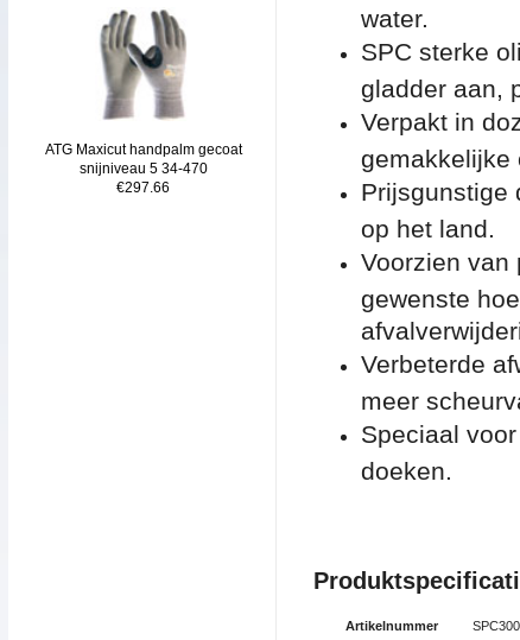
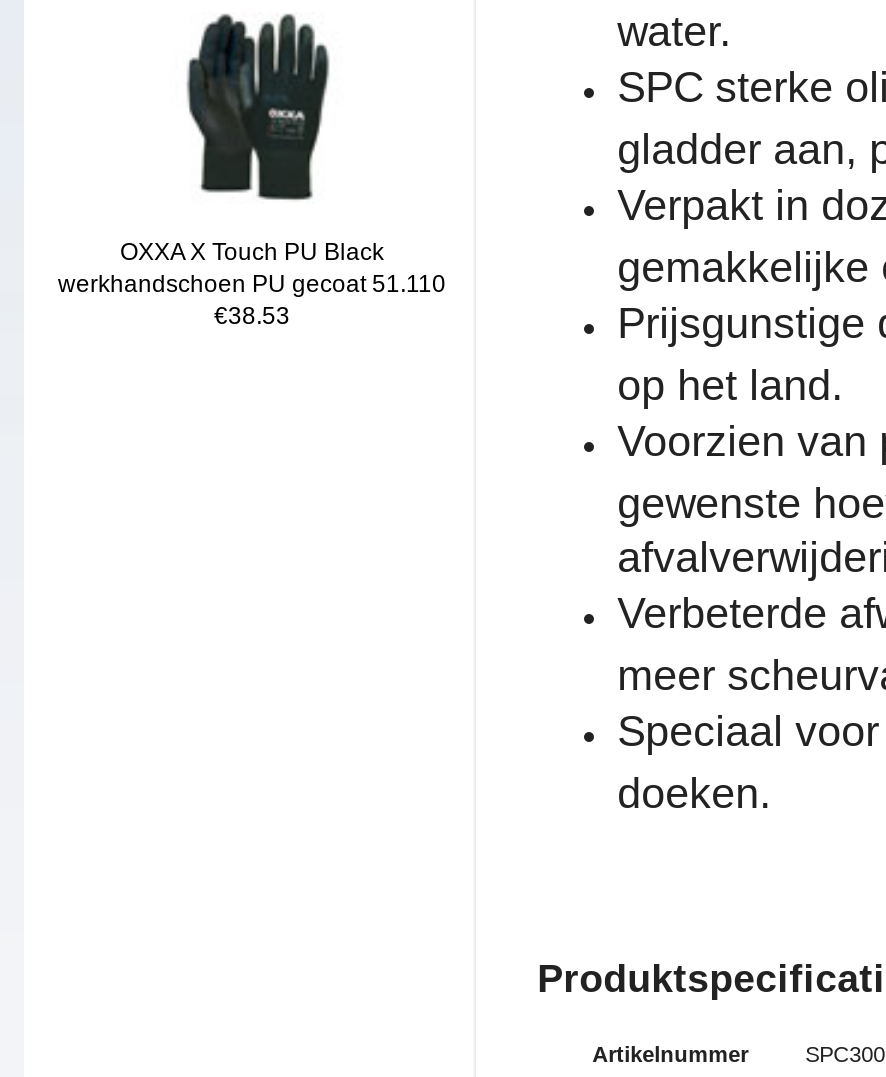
[45,8,242,196] [image] | ATG Maxicut handpalm gecoat | snijniveau 5 34-470 | €297.66 -> [58,12,446,330] [image] | OXXA X Touch PU Black | werkhandschoen PU gecoat 51.110 | €38.53

